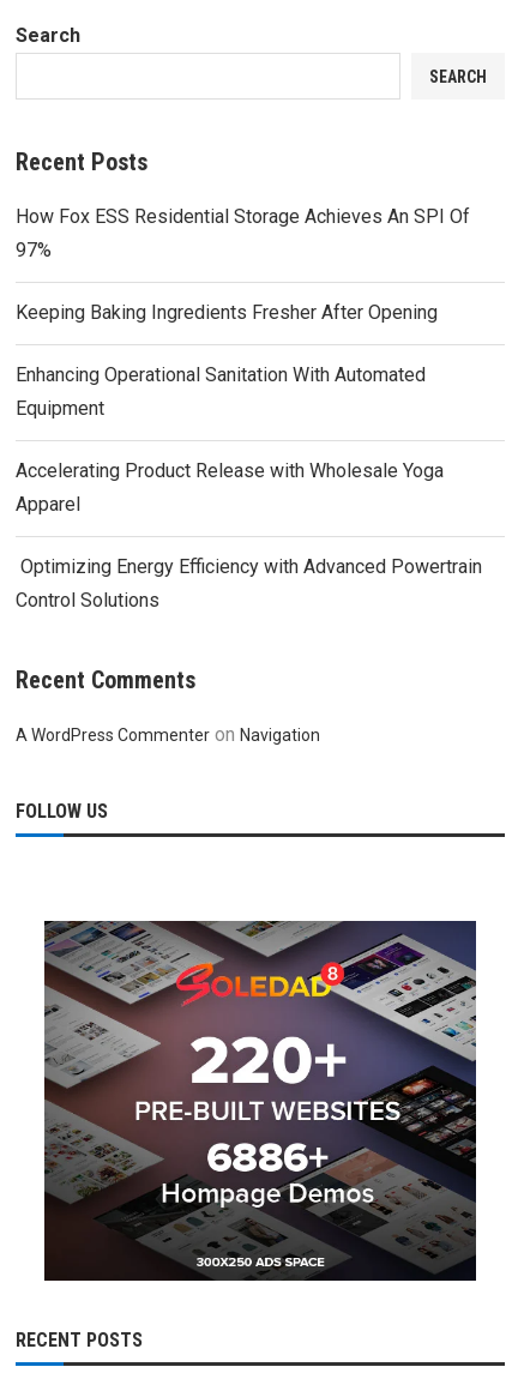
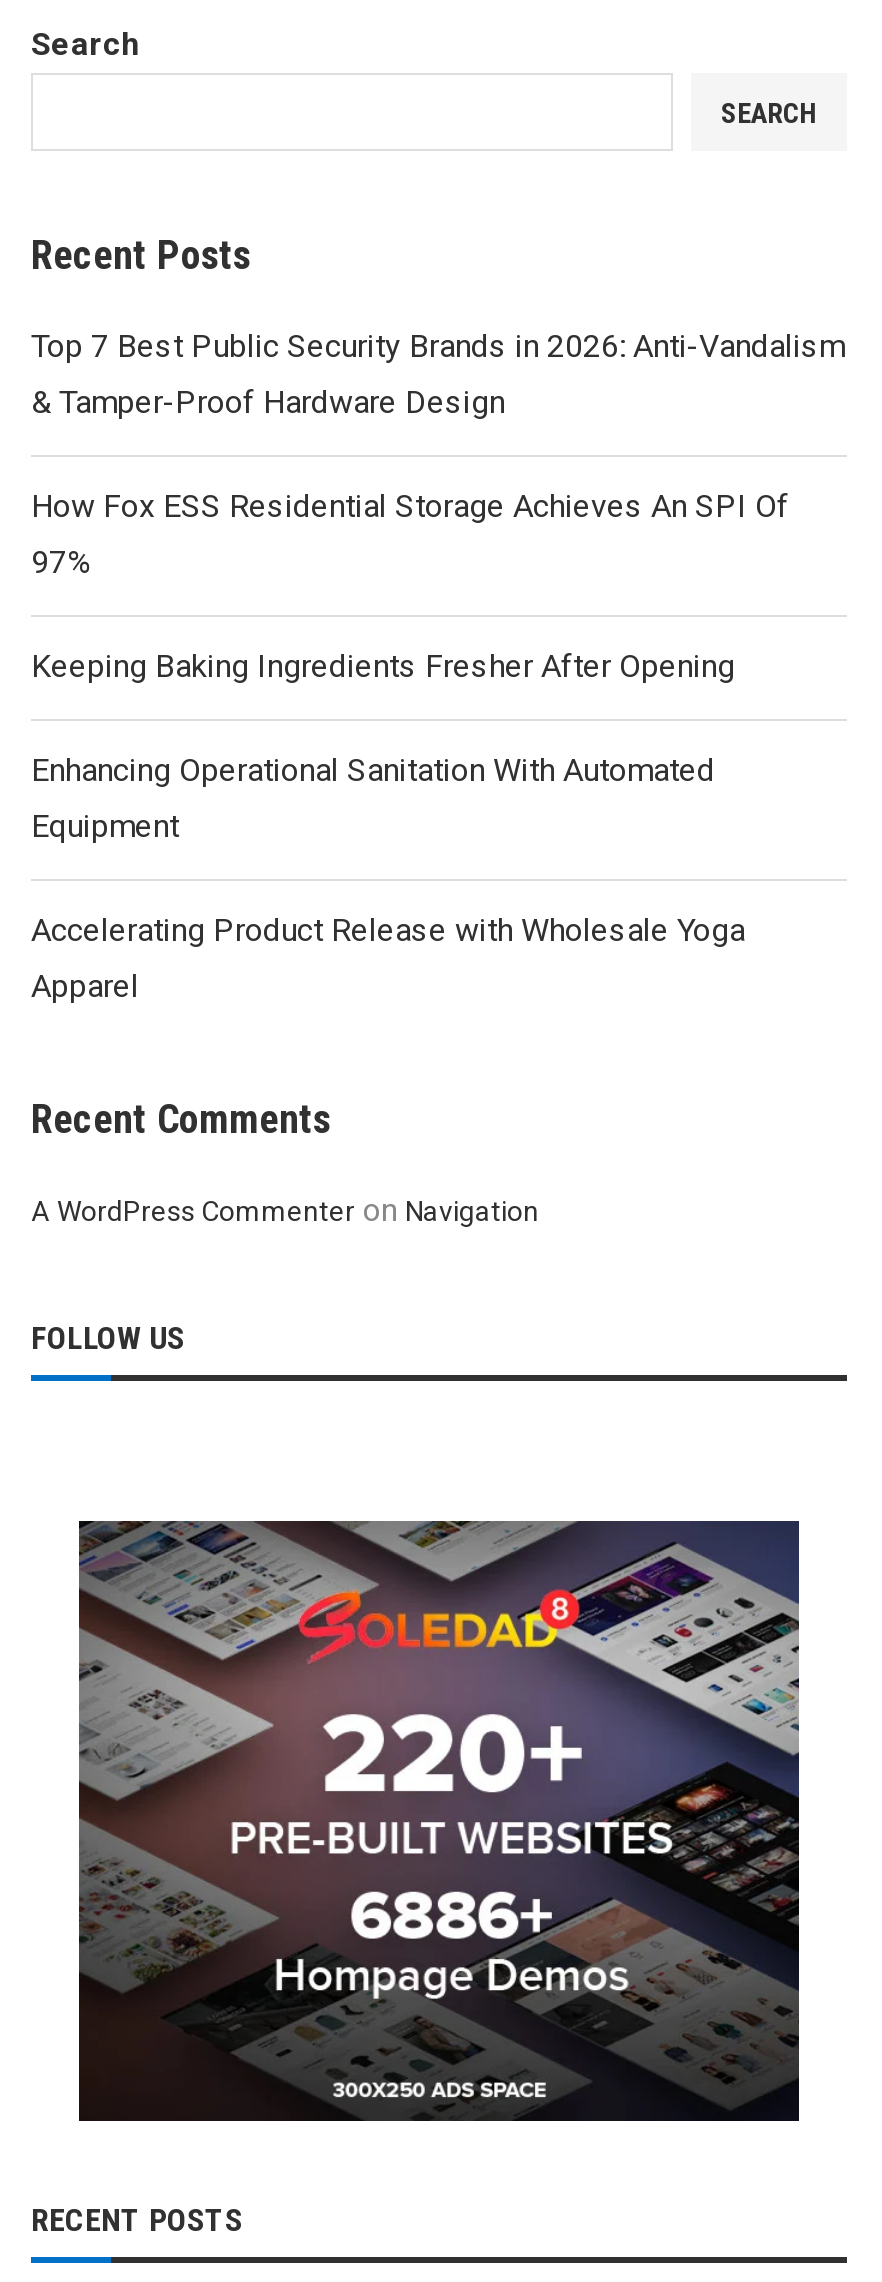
none -> [31,328,845,422] Top 7 Best Public Security Brands in 2026: Anti-Vandalism | & Tamper-Proof Hardware Design
moved [16,206,470,516] -> [31,488,789,1006]: How Fox ESS Residential Storage Achieves An SPI Of | 97% | Keeping Baking Ingredients Fresher After Opening | Enhancing Operational Sanitation With Automated | Equipment | Accelerating Product Release with Wholesale Yoga | Apparel
[16,556,482,612] Optimizing Energy Efficiency with Advanced Powertrain | Control Solutions -> none

